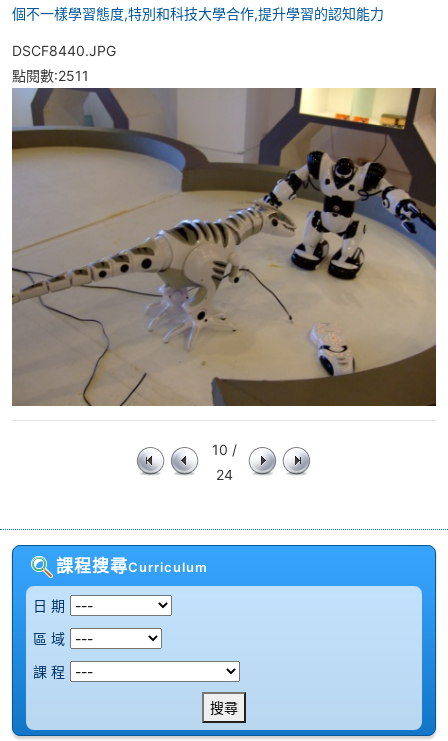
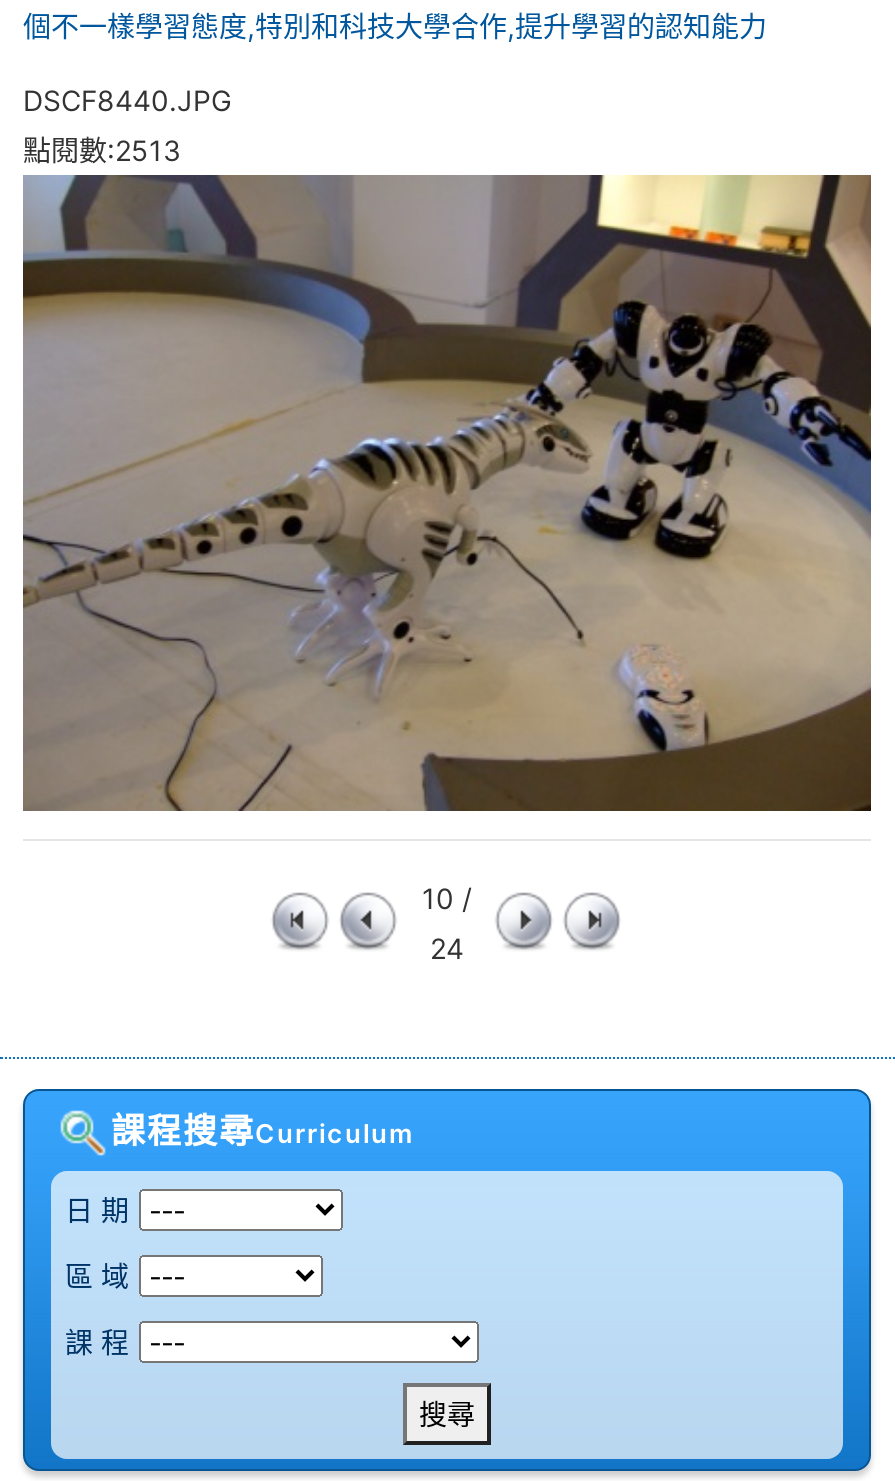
[12,67,89,84] 點閱數:2511 -> [23,133,181,167] 點閱數:2513

